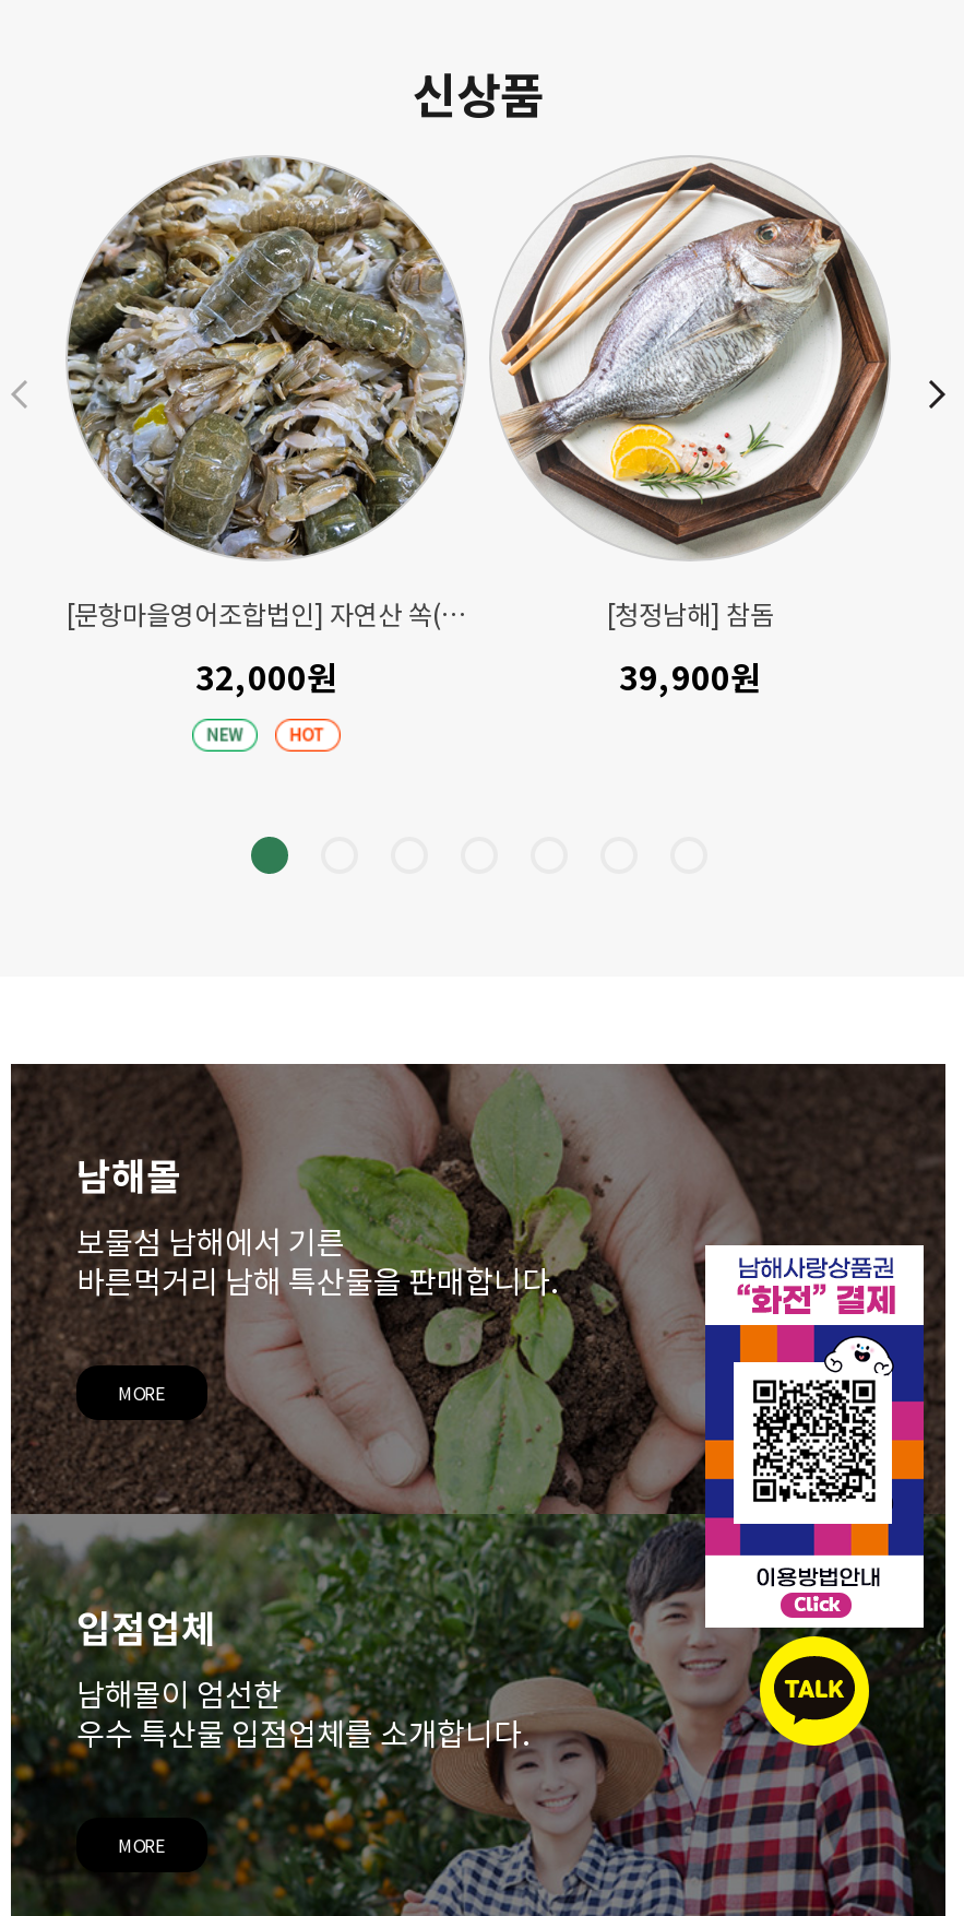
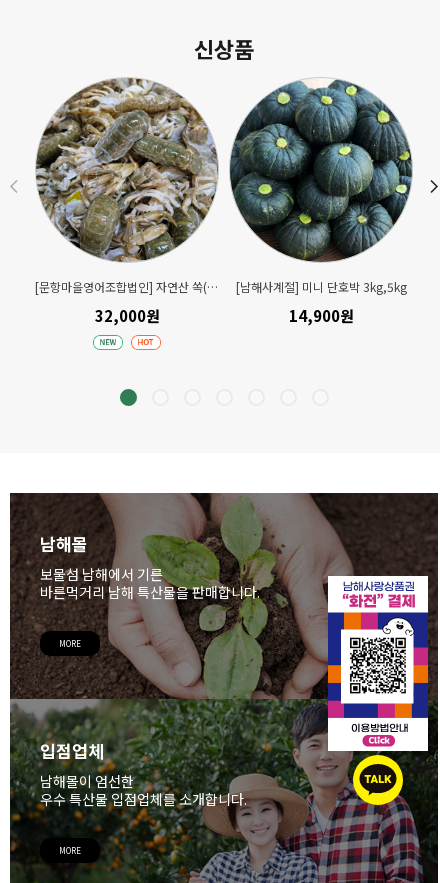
[491,162,889,630] [image] | [청정남해] 참돔 -> [229,79,412,294] [image] | [남해사계절] 미니 단호박 3kg,5kg
[619,652,761,698] 39,900원 -> [288,304,353,325] 14,900원

